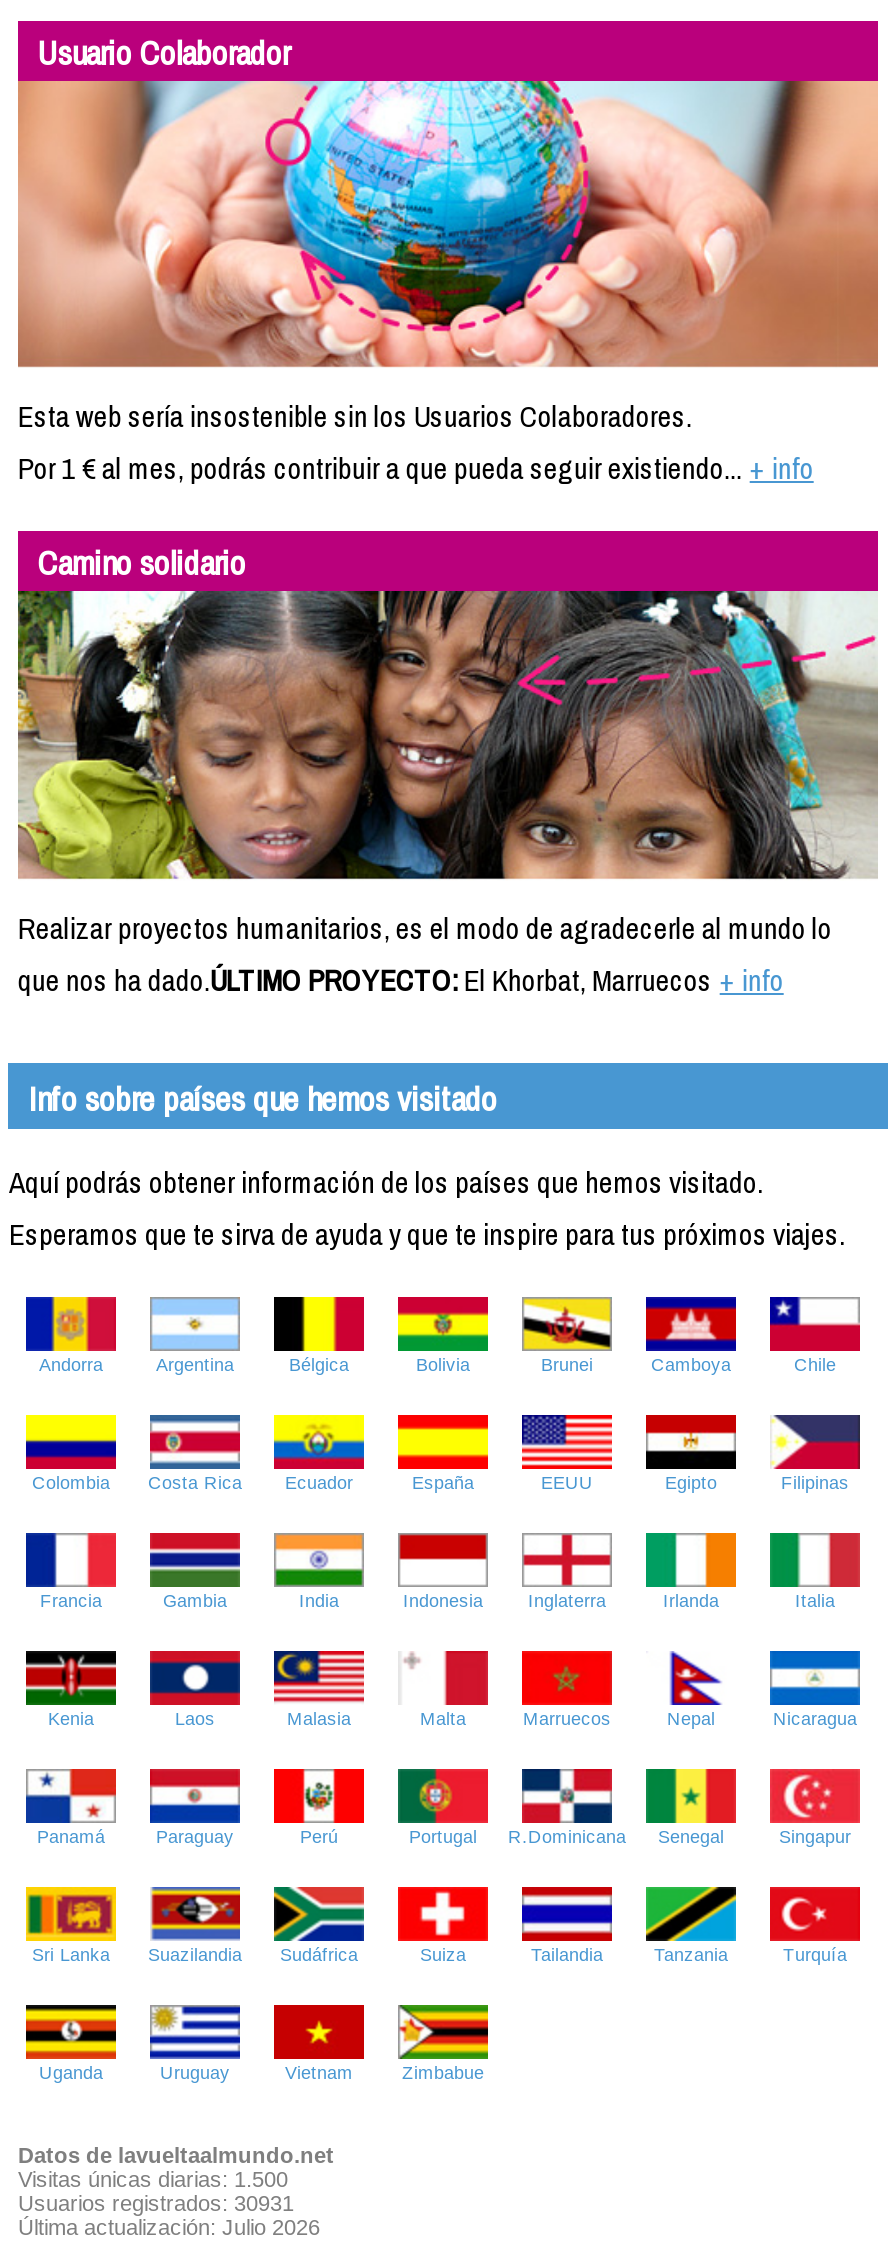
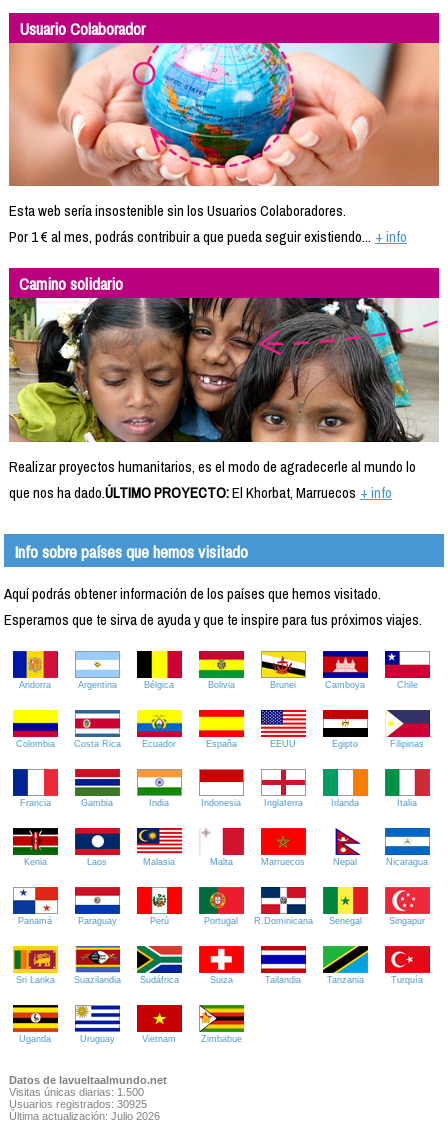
[18,2191,294,2215] Usuarios registrados: 30931 -> [9,1098,147,1110] Usuarios registrados: 30925

